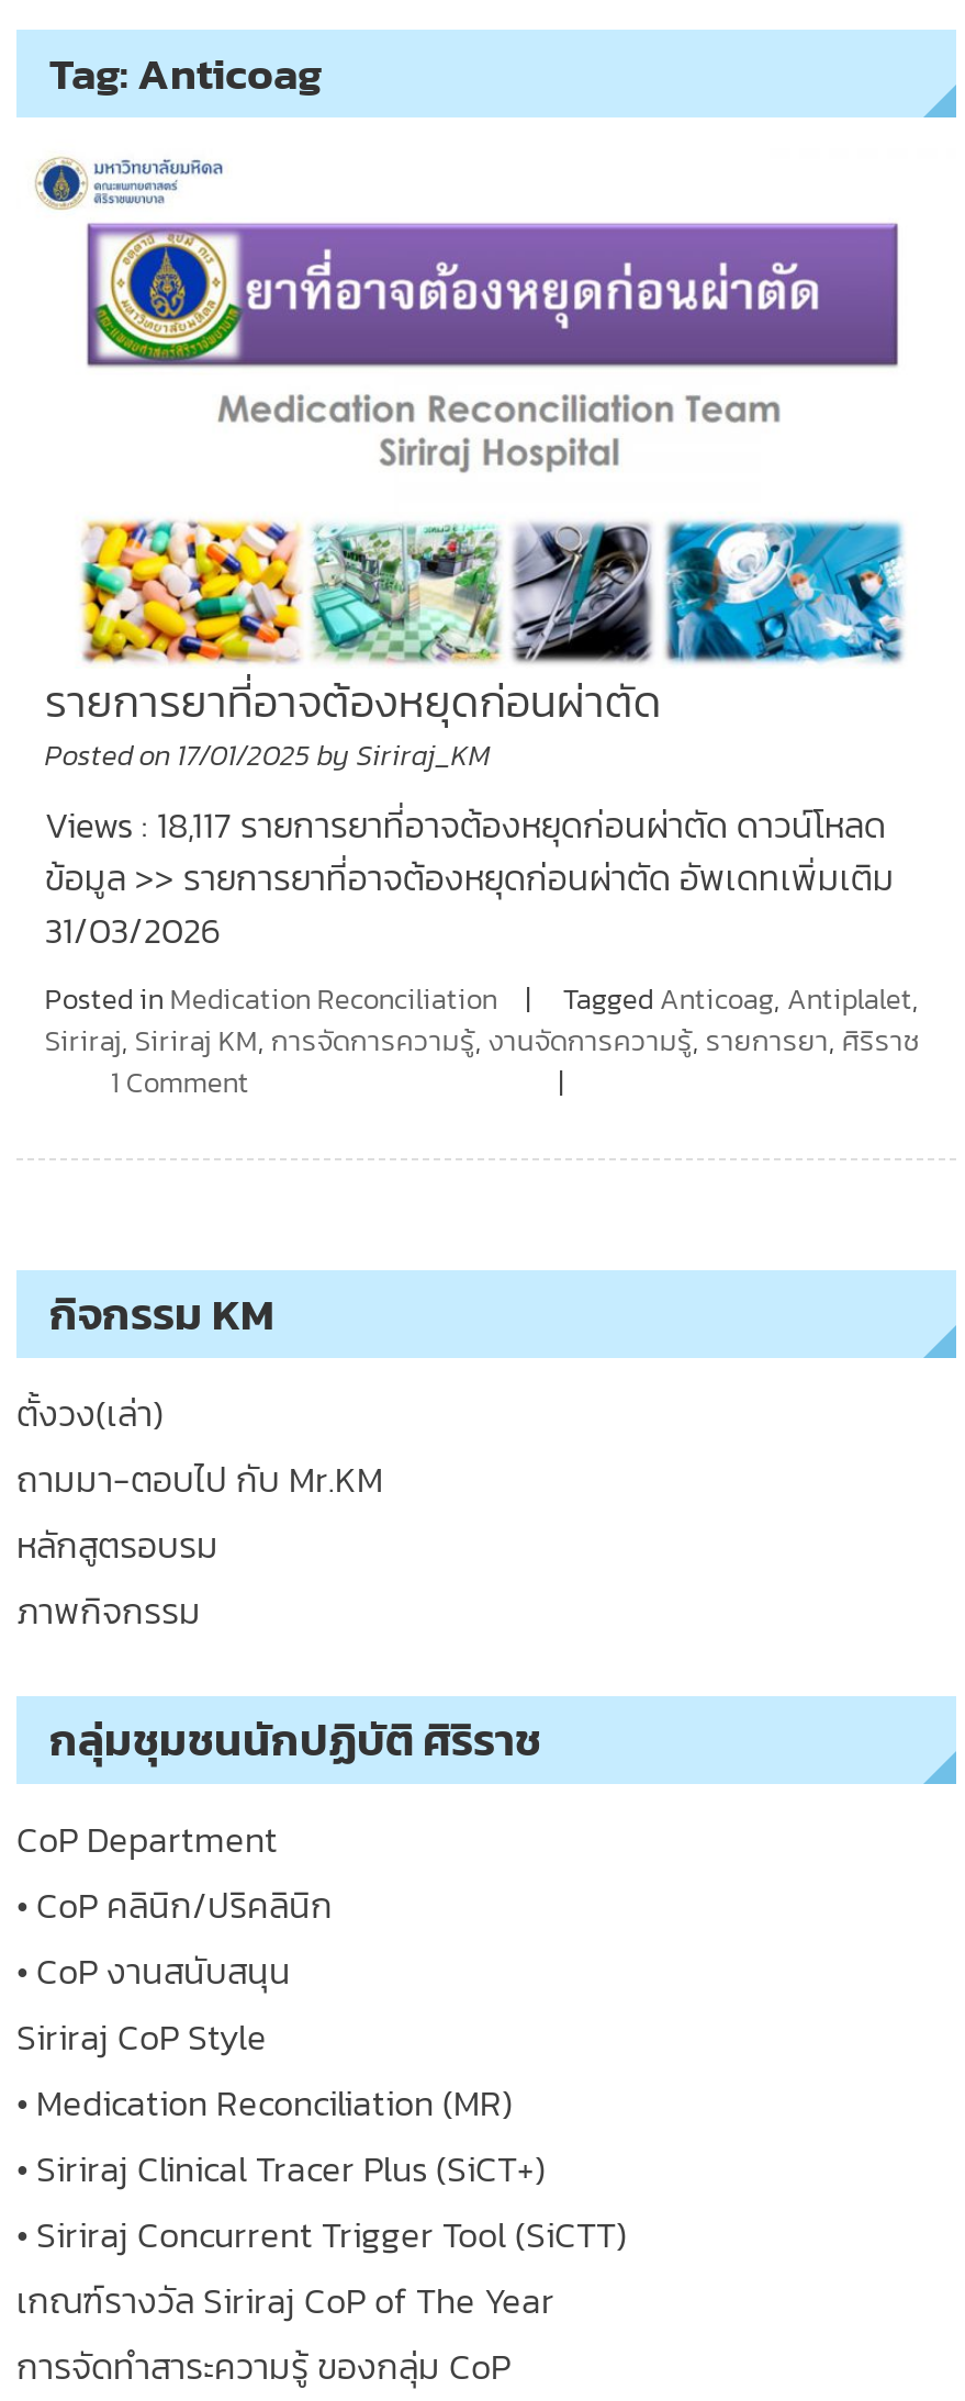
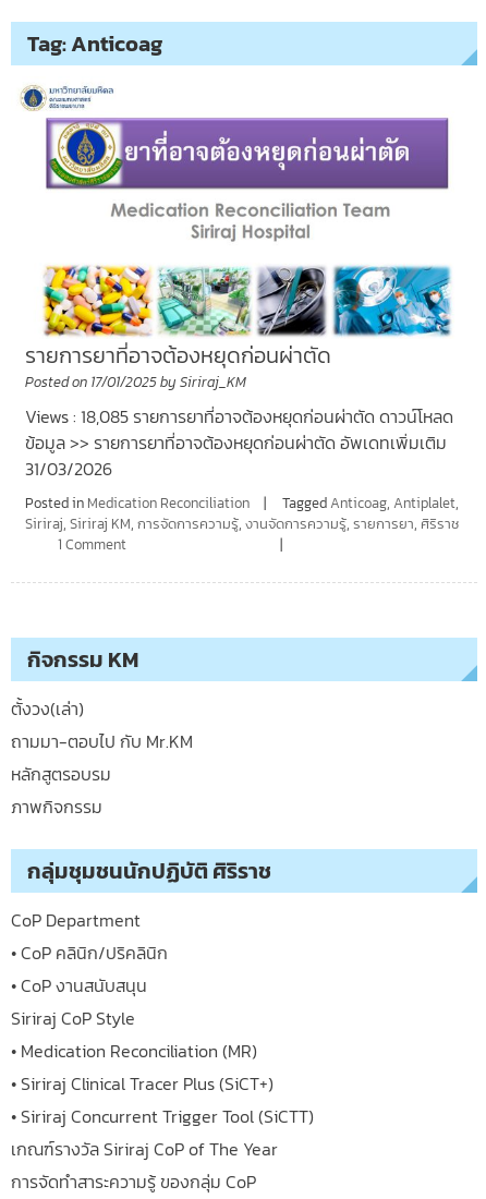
[45,798,886,851] Views : 18,117 รายการยาที่อาจต้องหยุดก่อนผ่าตัด ดาวน์โหลด -> [25,403,453,429] Views : 18,085 รายการยาที่อาจต้องหยุดก่อนผ่าตัด ดาวน์โหลด

